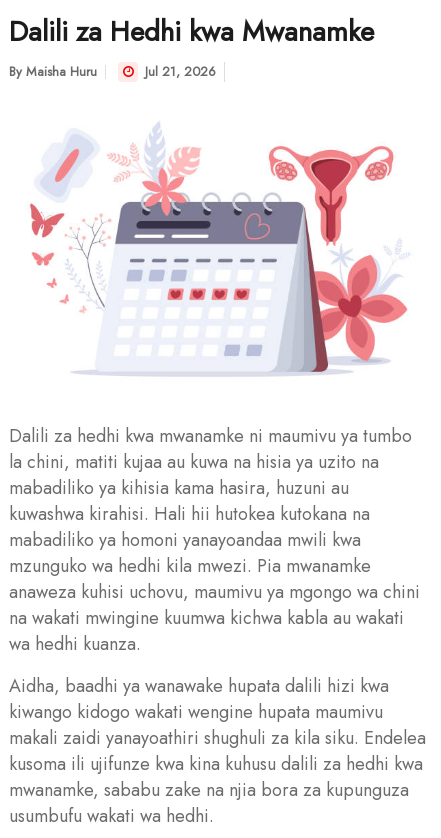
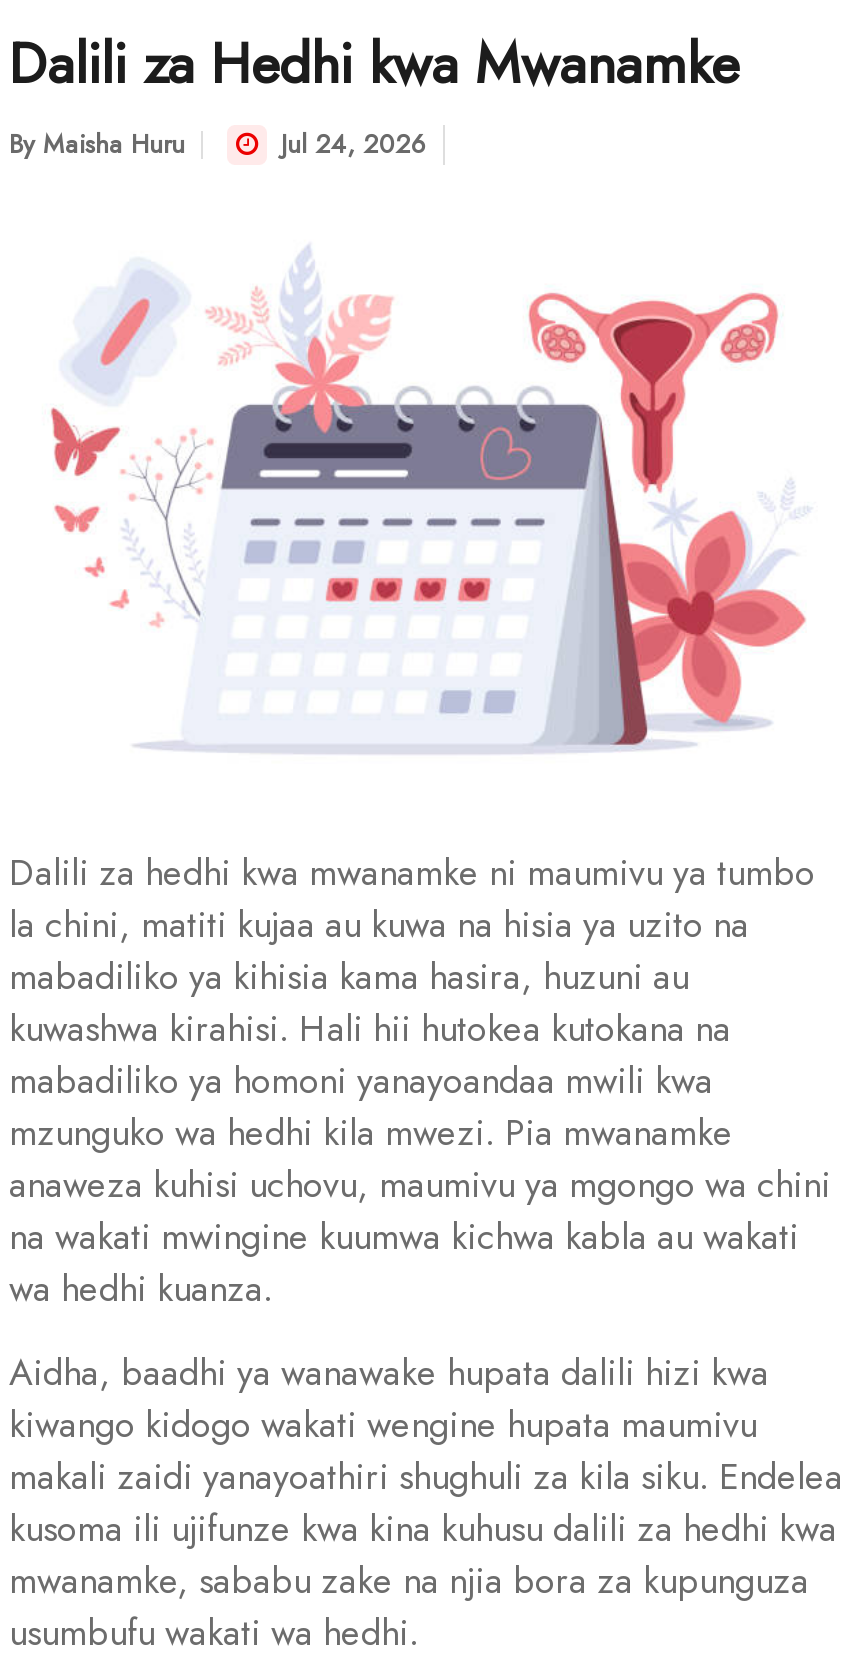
[141,62,216,81] Jul 21, 2026 -> [273,125,427,163] Jul 24, 2026

